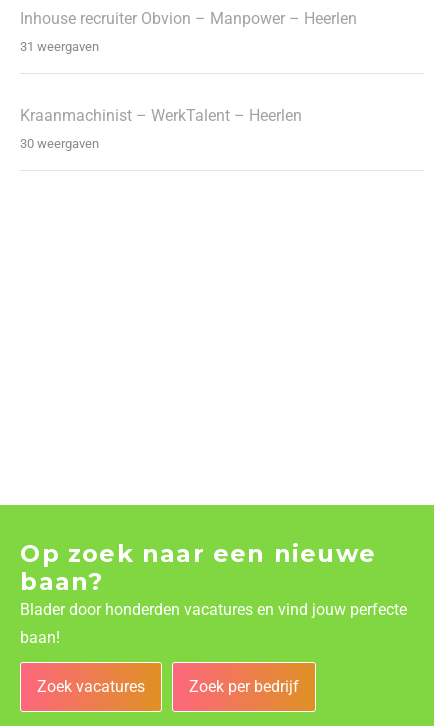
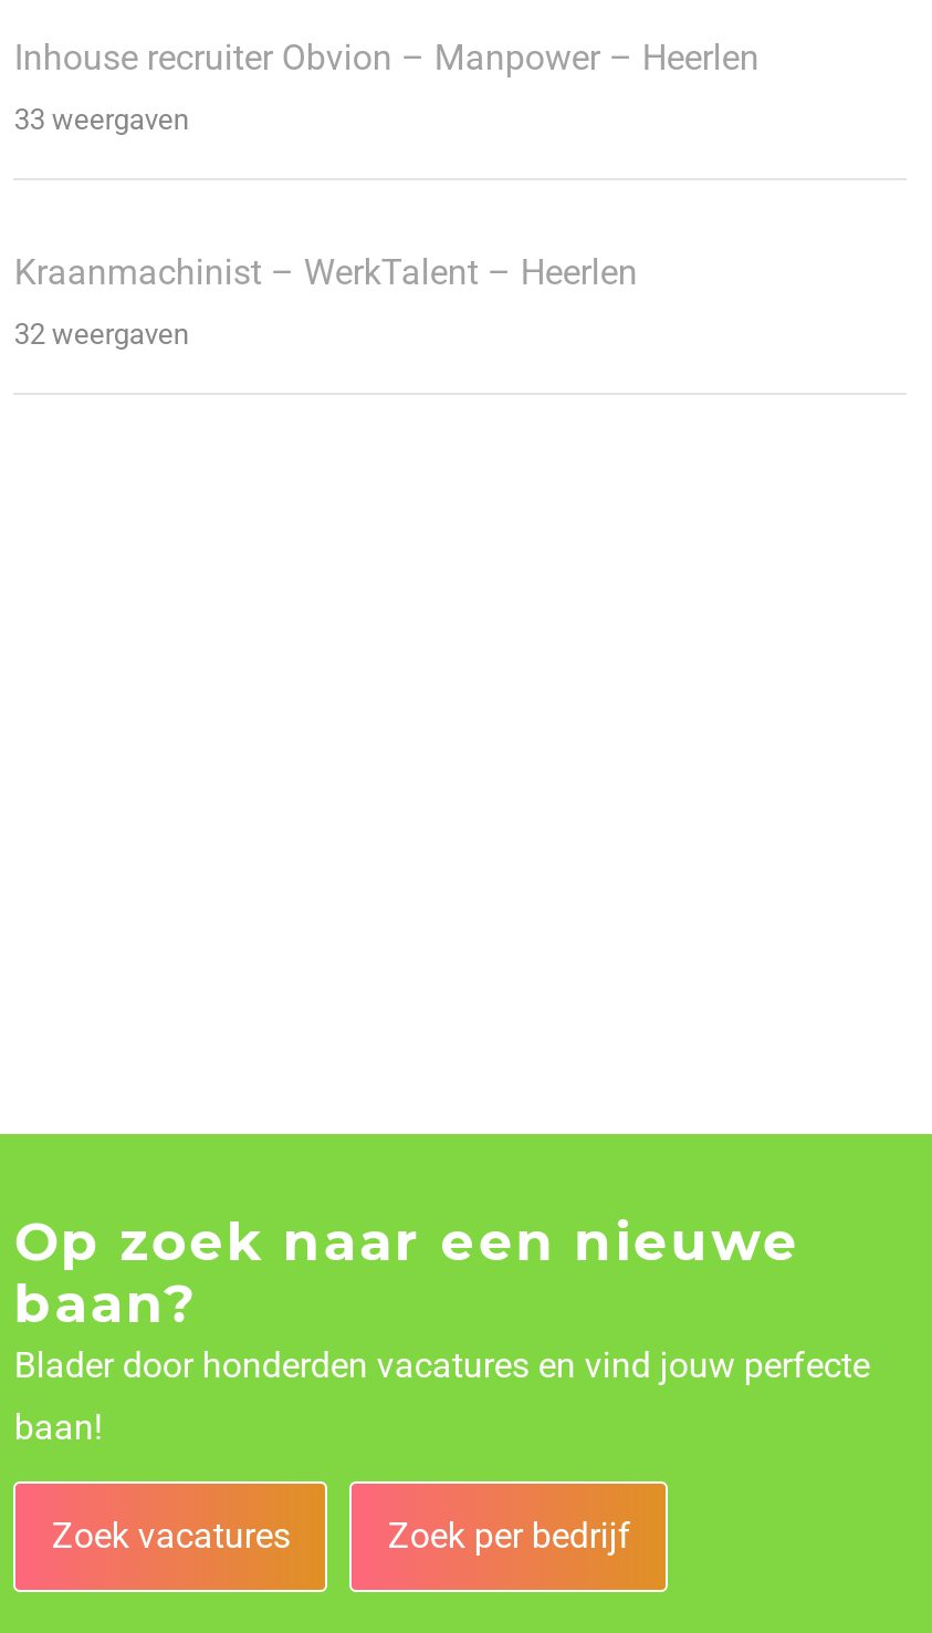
[20,39,99,54] 31 weergaven -> [14,103,189,136] 33 weergaven
[20,136,99,151] 30 weergaven -> [14,318,189,351] 32 weergaven

